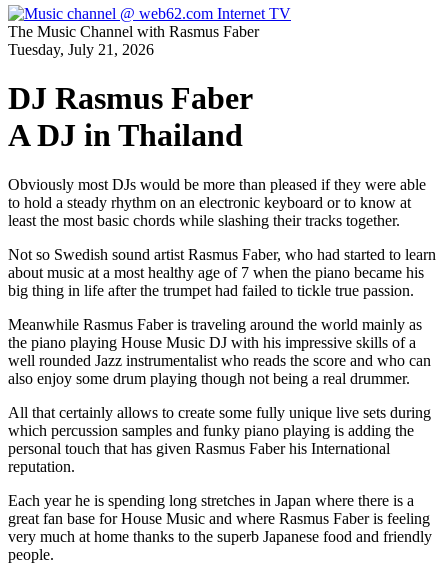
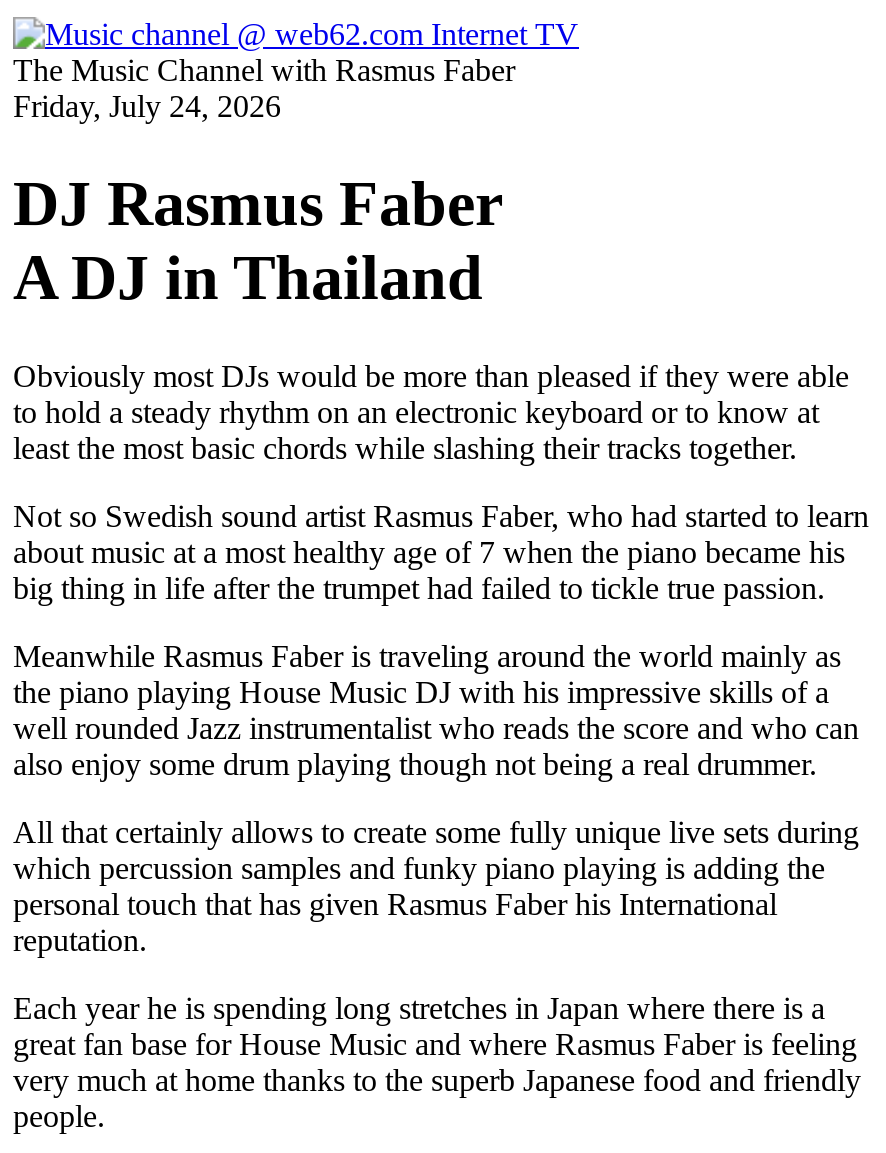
[8,41,154,58] Tuesday, July 21, 2026 -> [13,89,281,123] Friday, July 24, 2026

